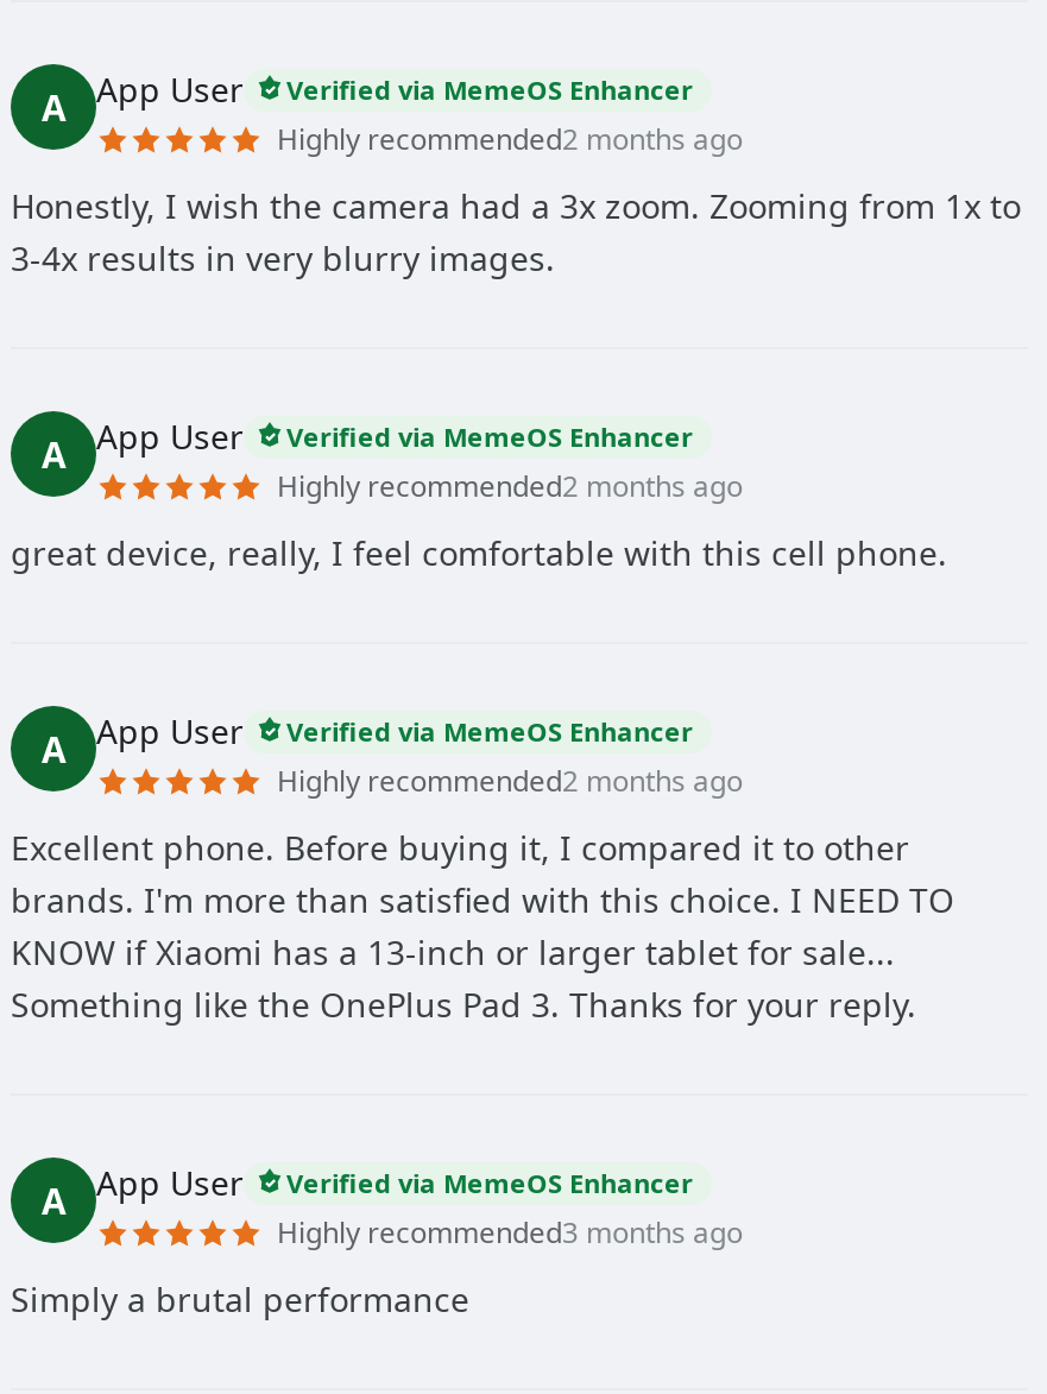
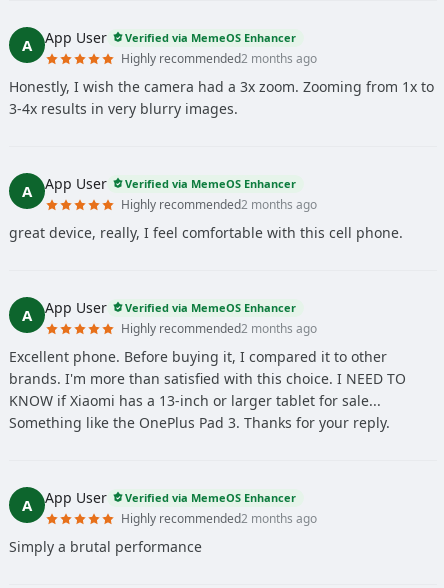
[277,1212,743,1253] Highly recommended3 months ago -> [121,510,317,527] Highly recommended2 months ago

